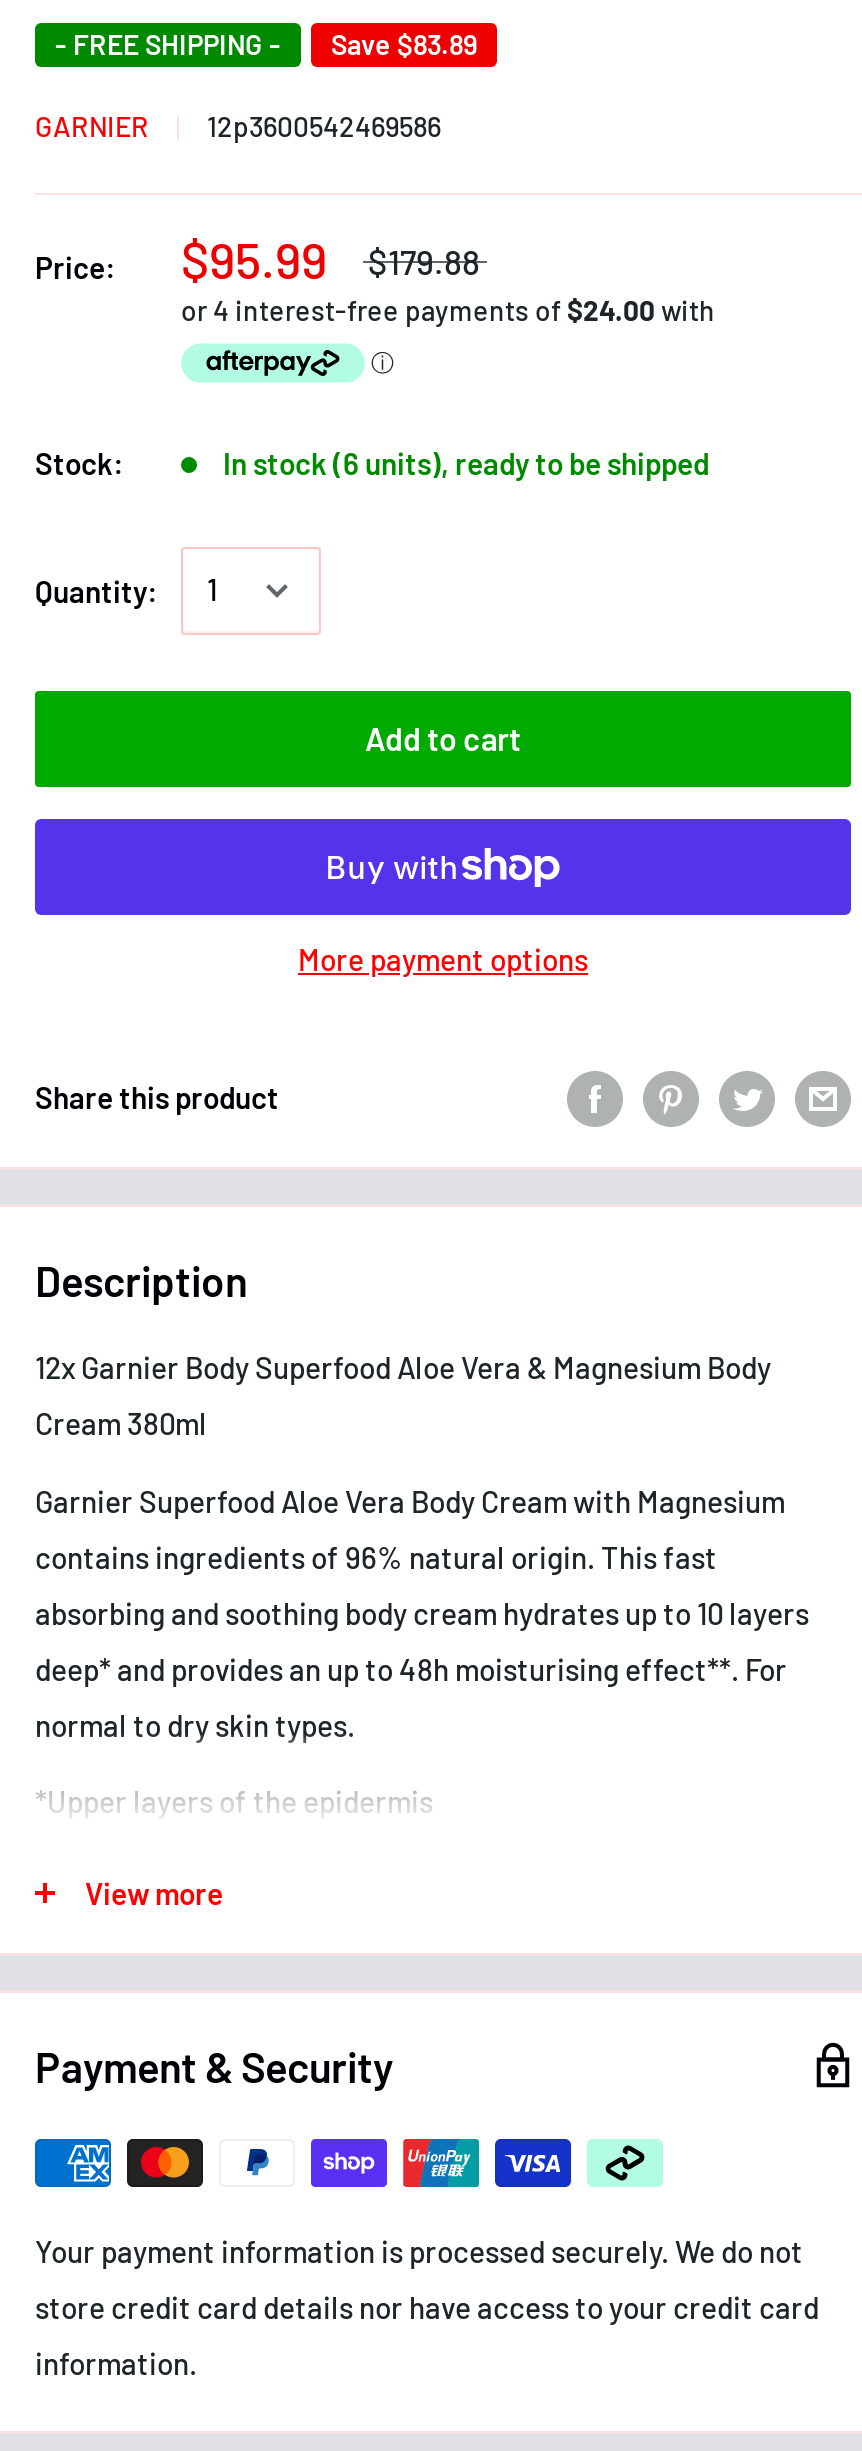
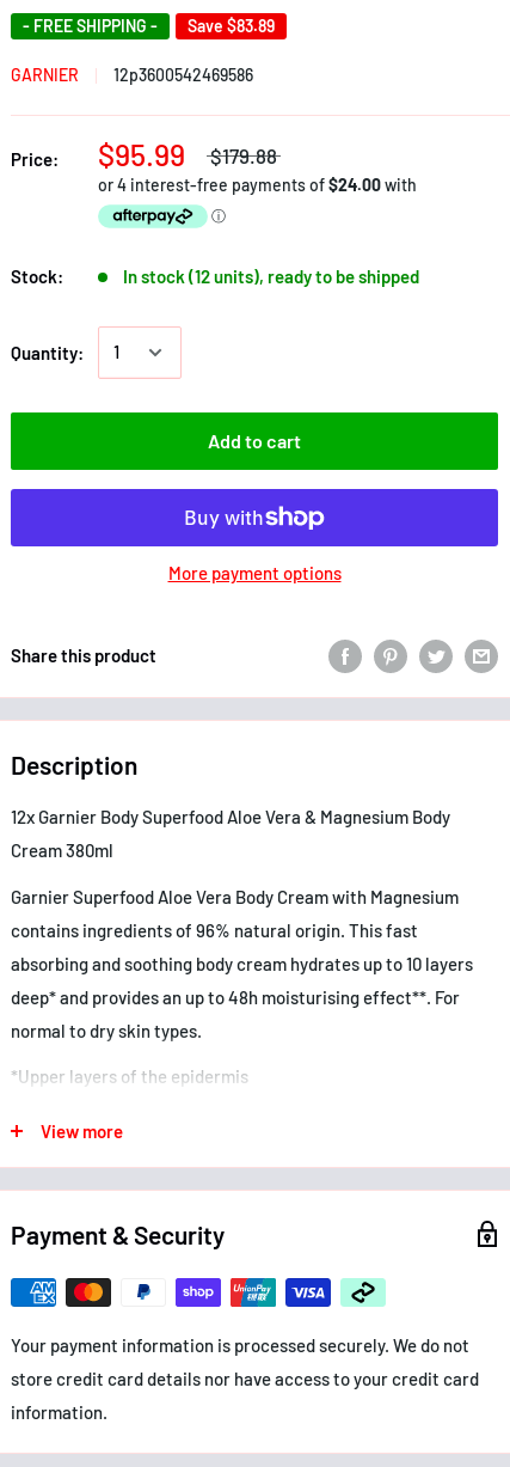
[223,444,709,480] In stock (6 units), ready to be shipped -> [123,265,419,287] In stock (12 units), ready to be shipped

